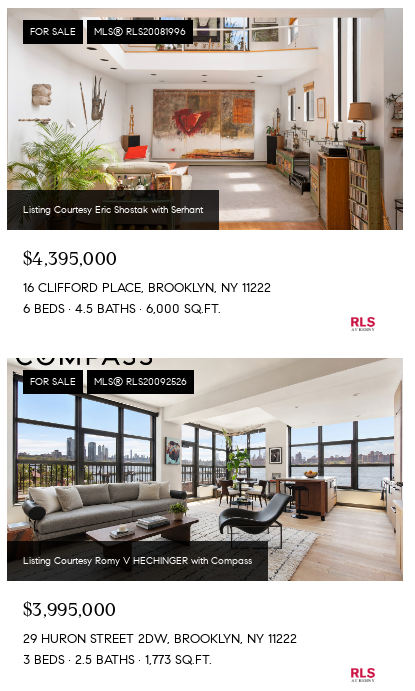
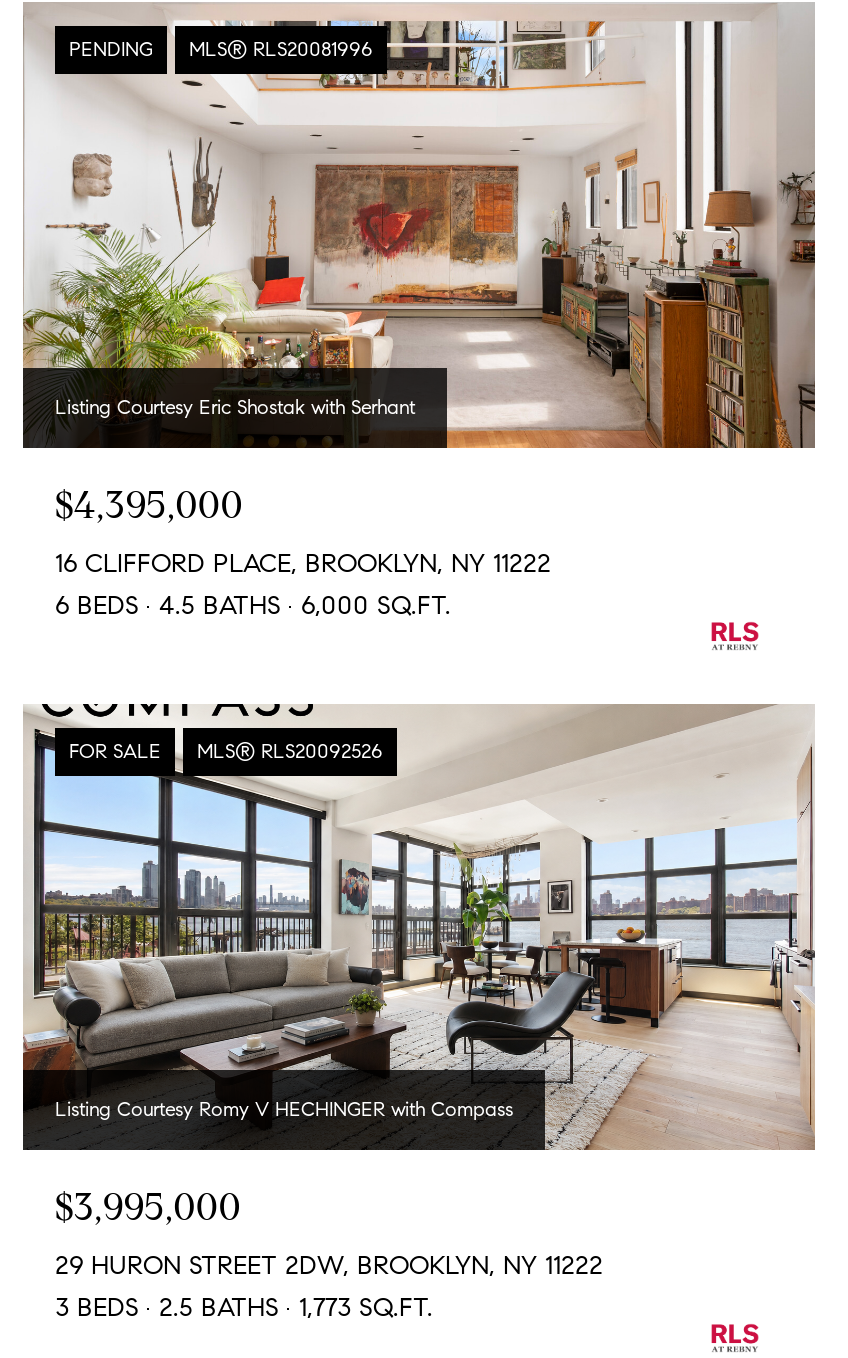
[30,25,76,38] FOR SALE -> [69,36,153,62] PENDING

